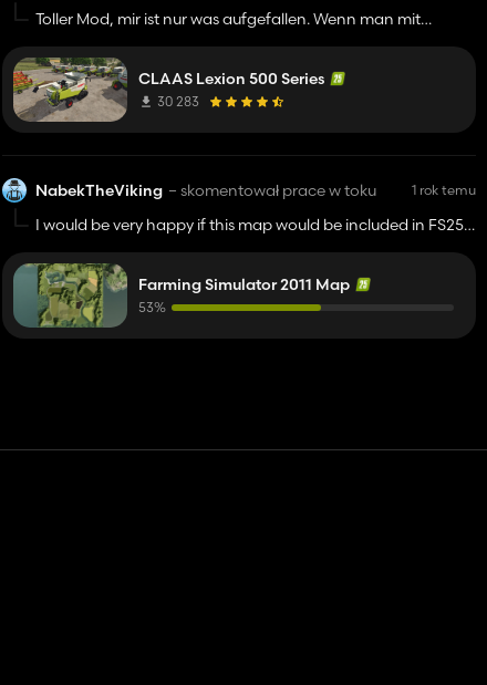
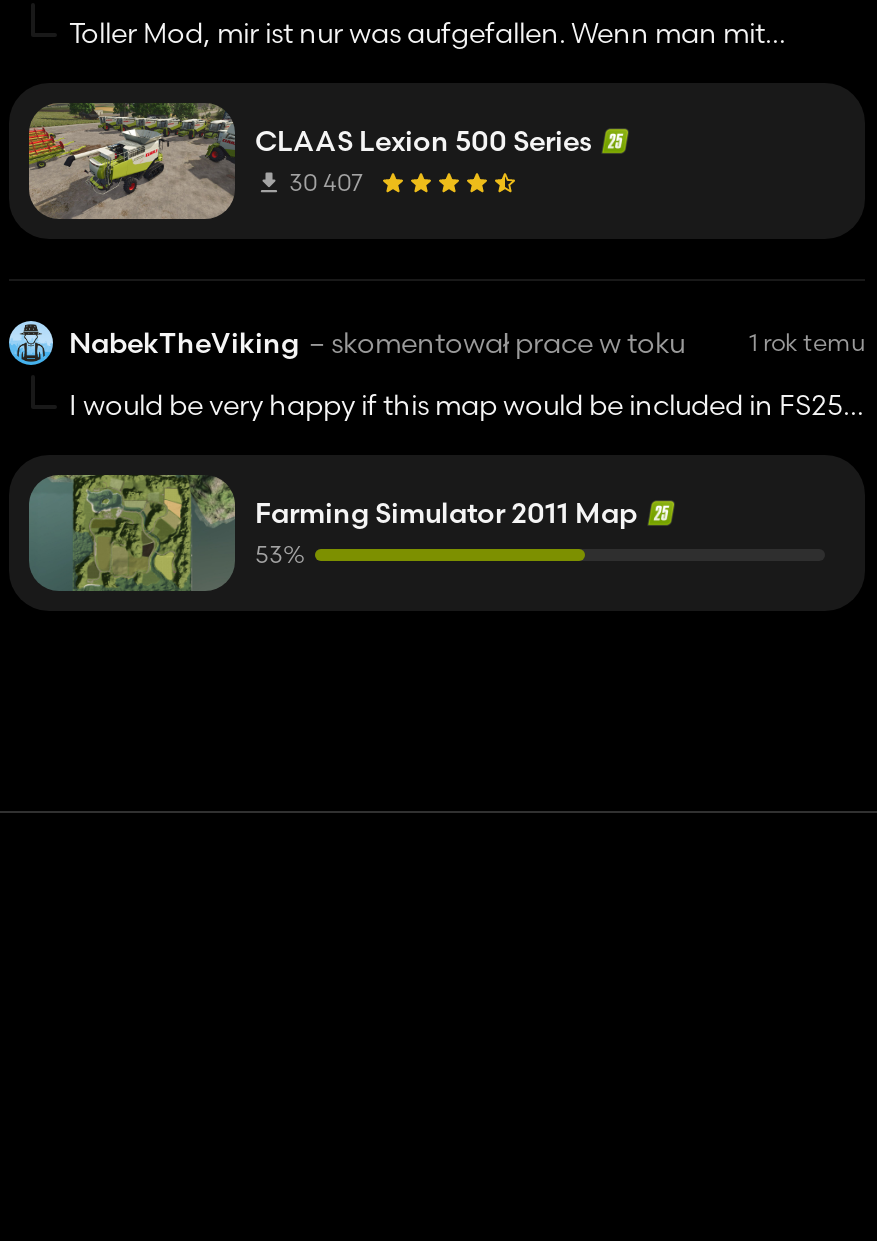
[157,93,199,110] 30 283 -> [289,167,363,197] 30 407

